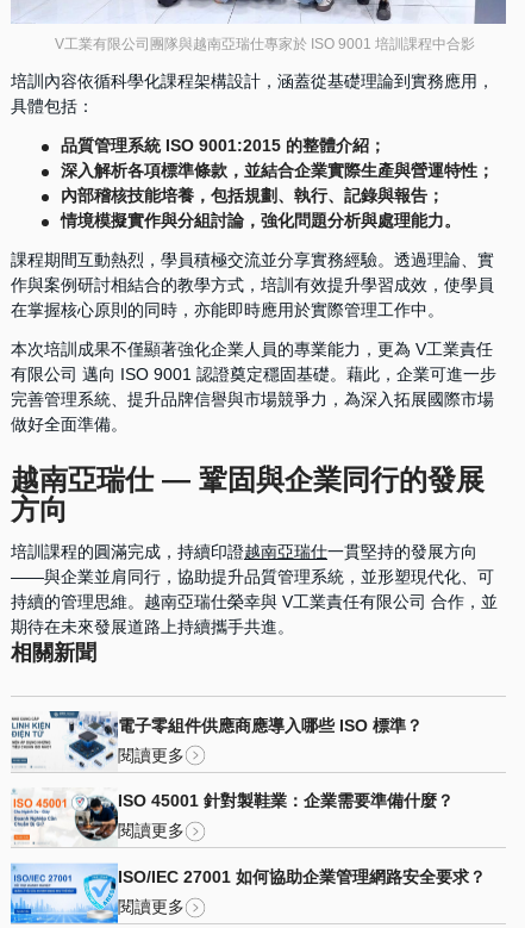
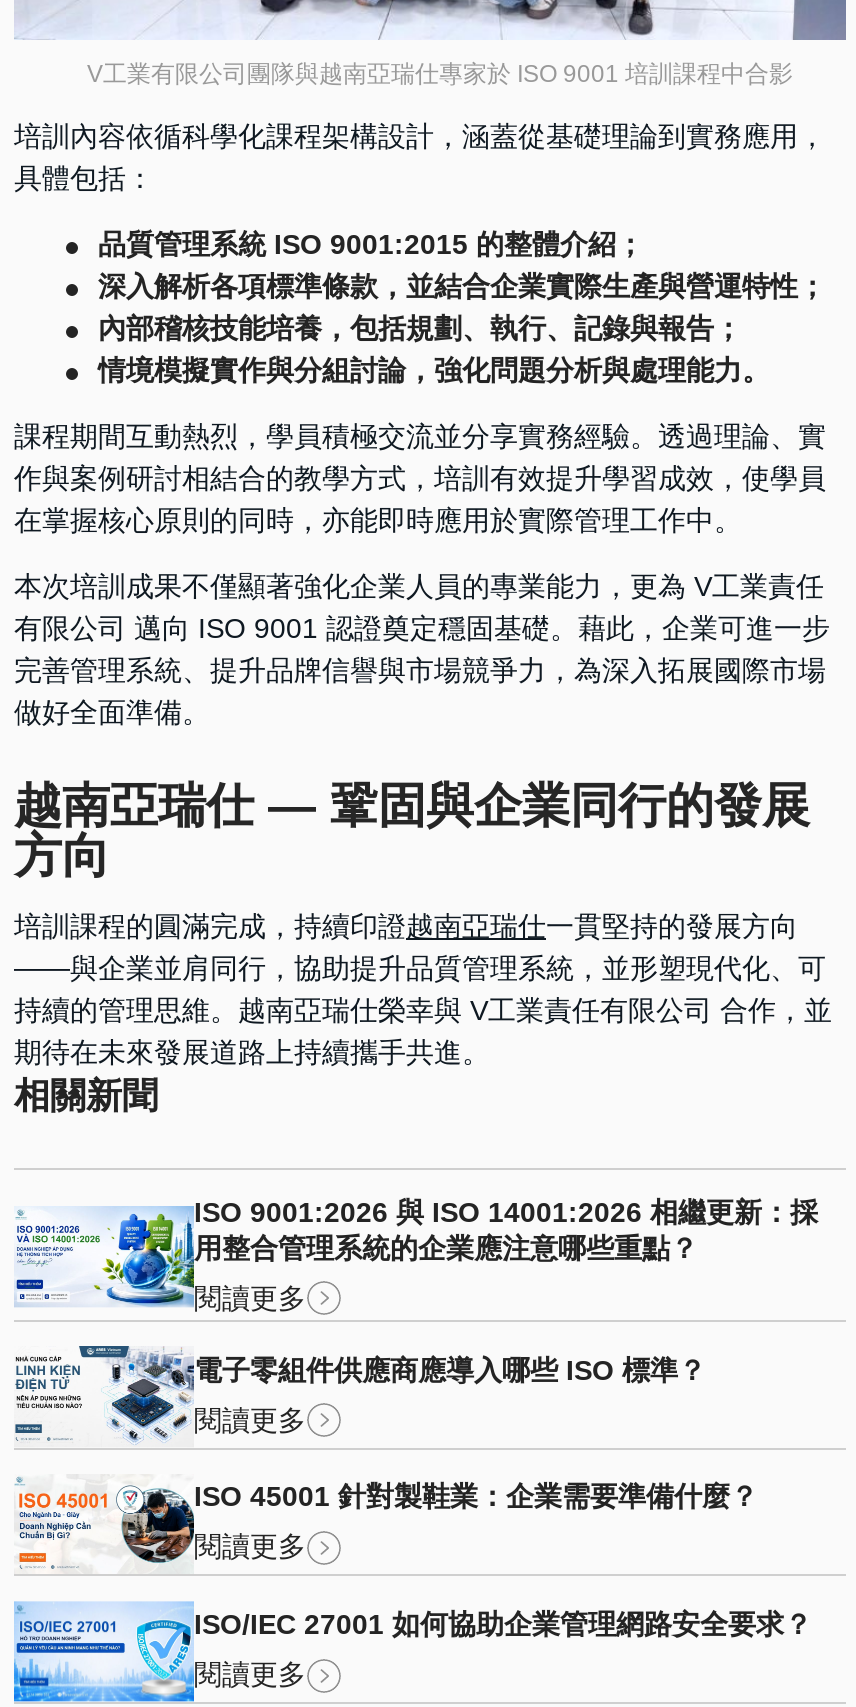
none -> [14,1194,818,1314] [image] | ISO 9001:2026 與 ISO 14001:2026 相繼更新：採 | 用整合管理系統的企業應注意哪些重點？ | 閱讀更多

